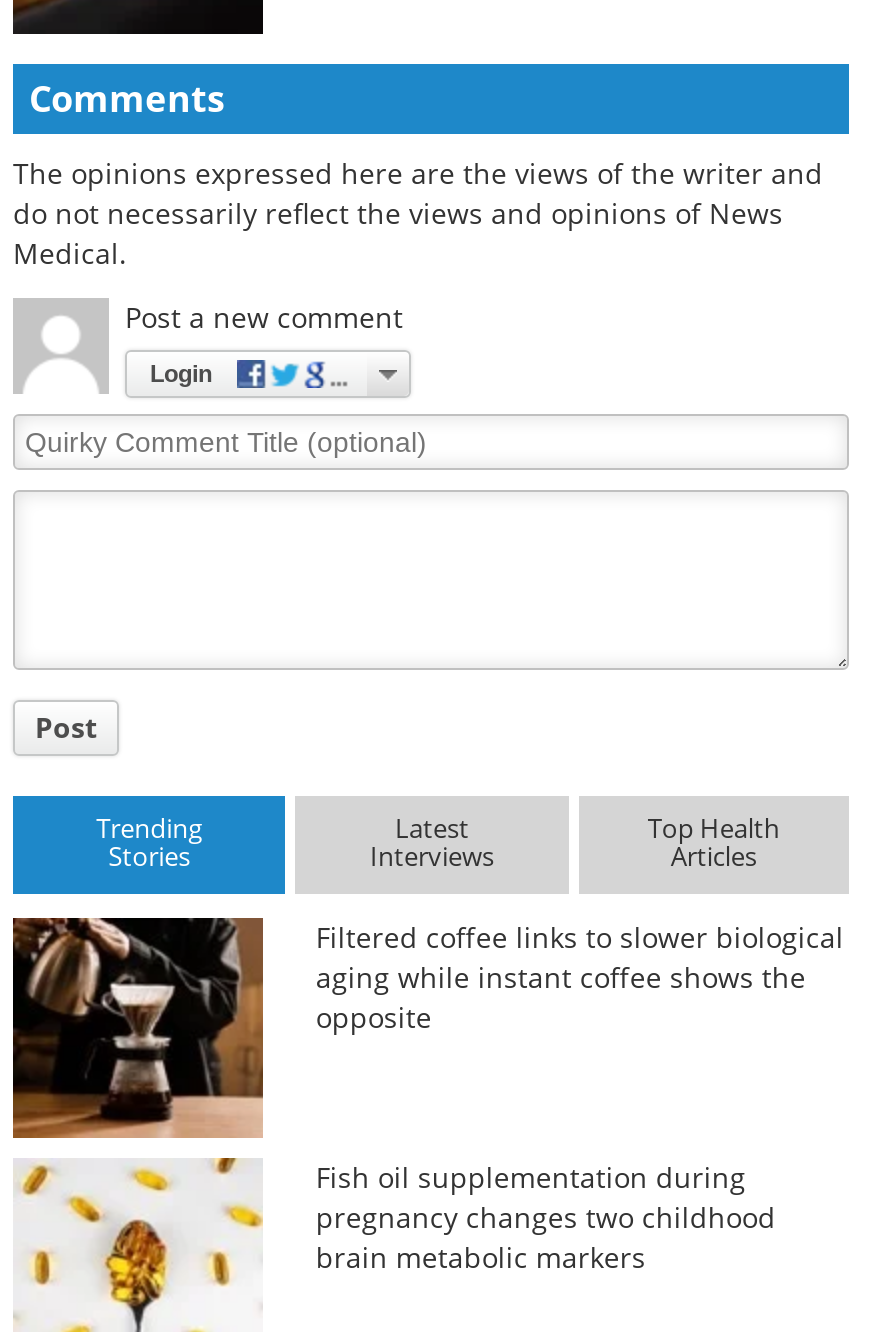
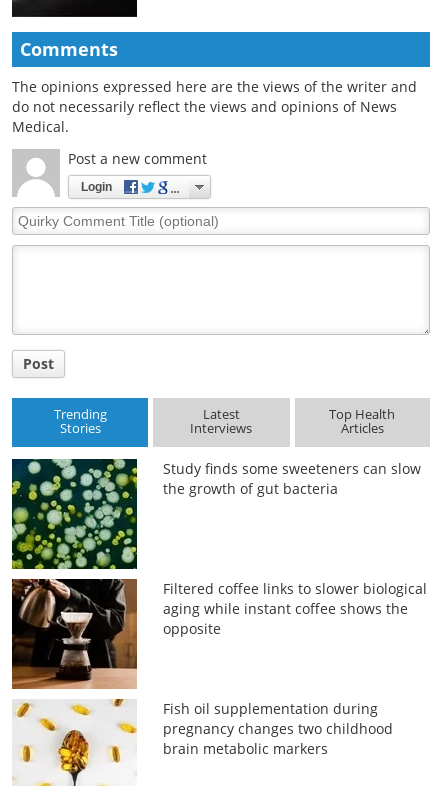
none -> [11,458,421,570] [image] | Study finds some sweeteners can slow | the growth of gut bacteria

